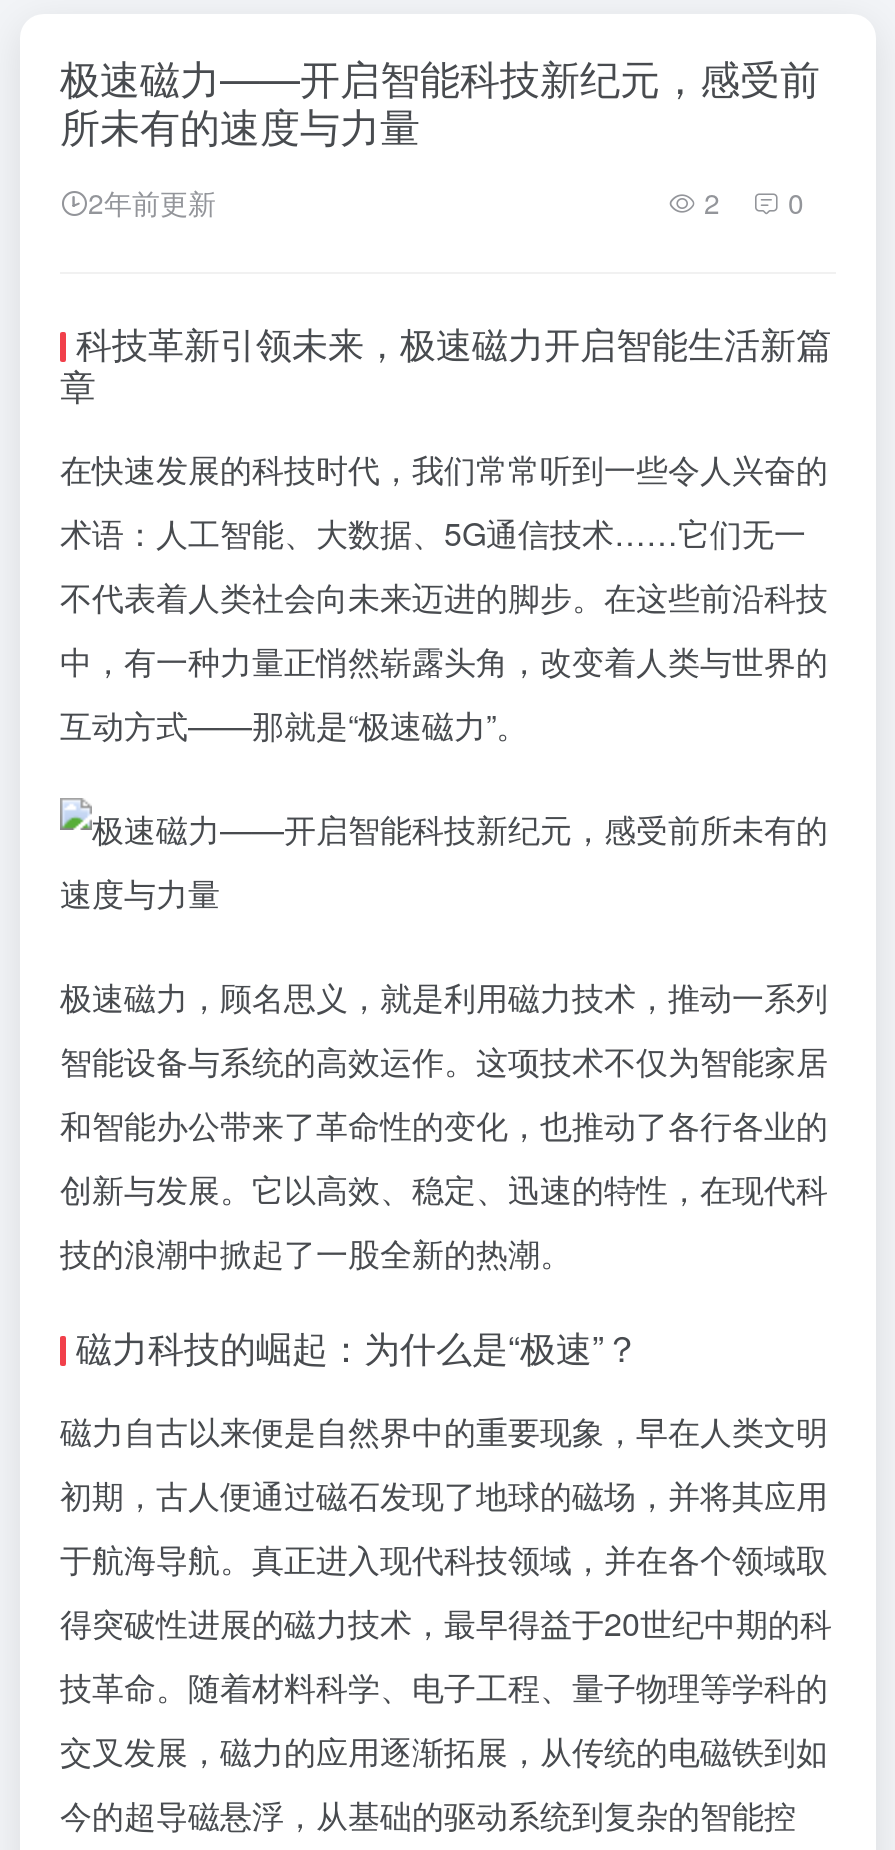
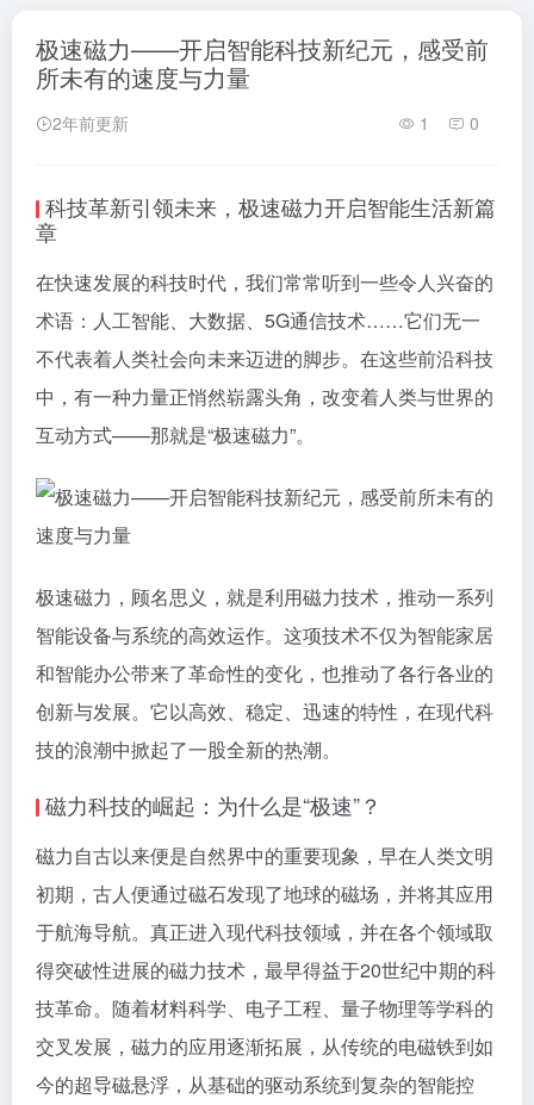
[696,182,804,222] 2 0 -> [415,111,479,135] 1 0

